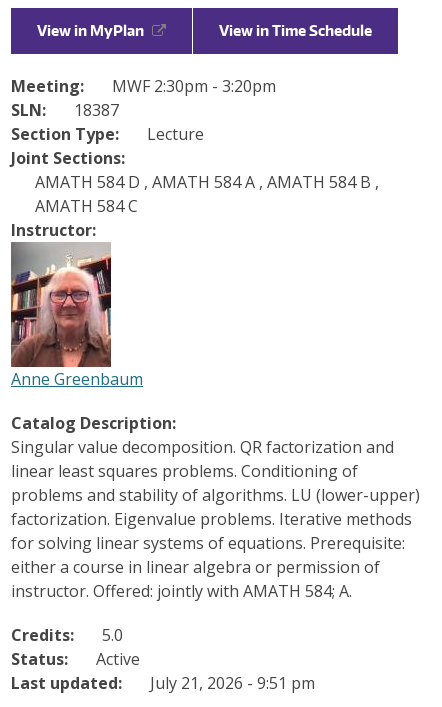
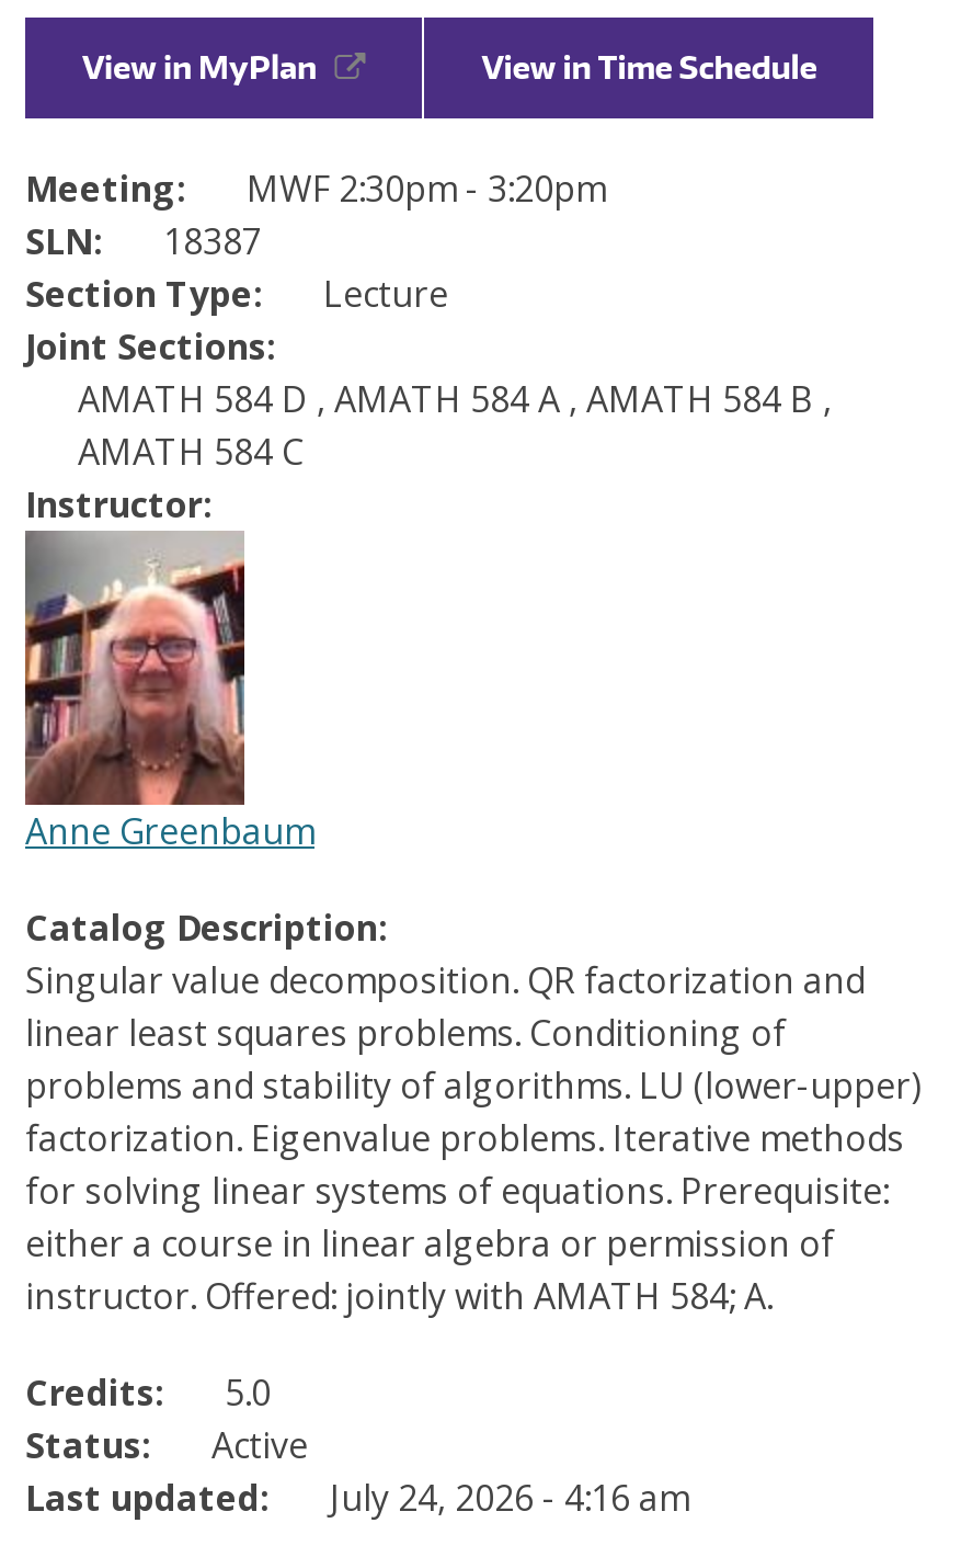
[11,672,315,694] Last updated: July 21, 2026 - 9:51 pm -> [25,1474,689,1522] Last updated: July 24, 2026 - 4:16 am

